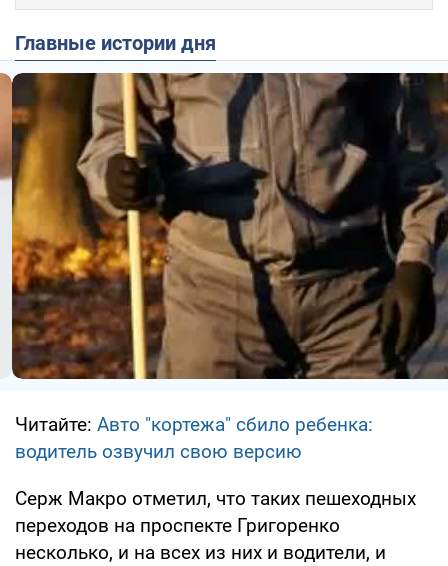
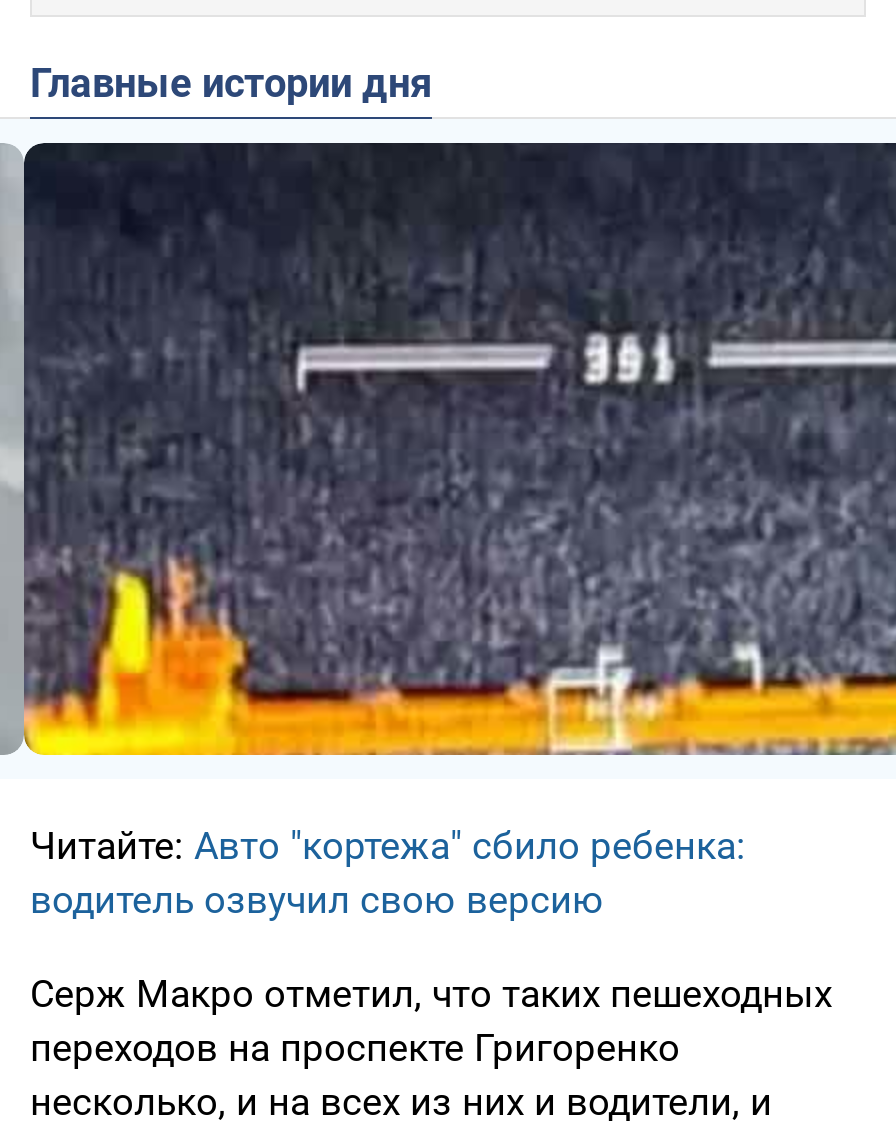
[3,72,445,380] [image] -> [6,141,890,757] [image]

